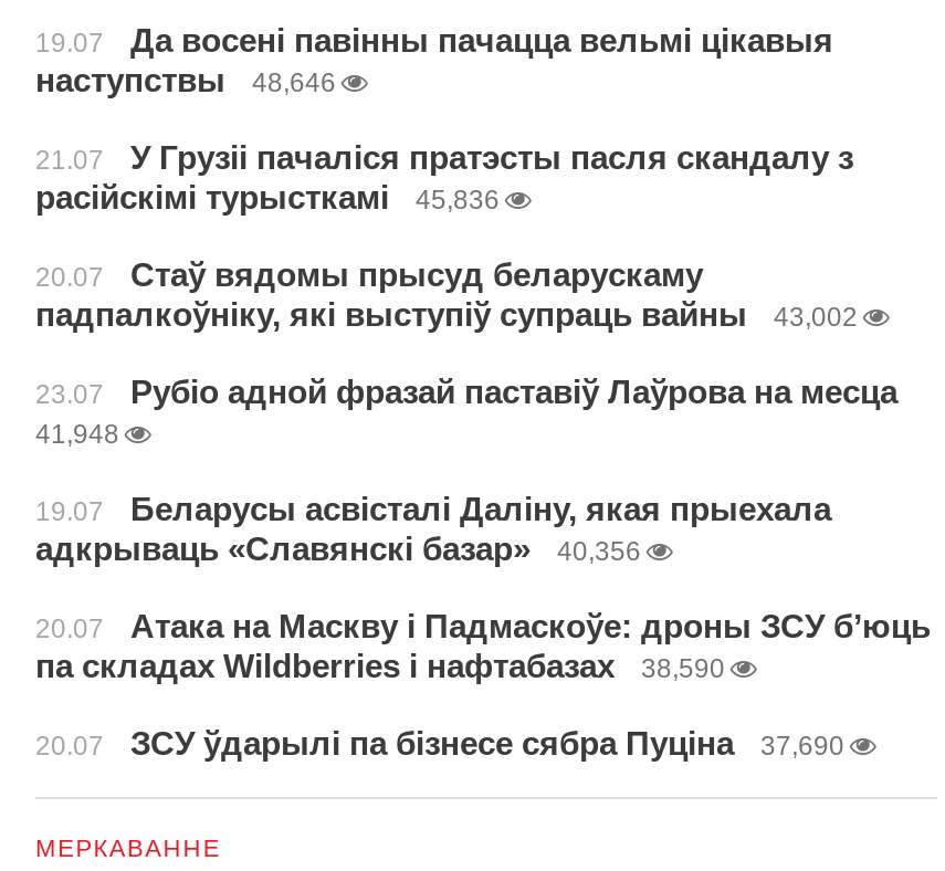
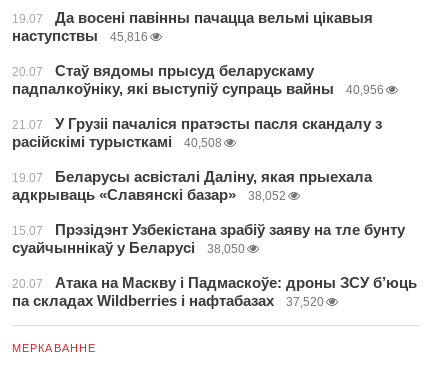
[252,67,500,216] 48,646 | 45,836 -> [110,30,148,44] 45,816
moved [35,138,853,216] -> [12,115,382,150]: 21.07 | У Грузіі пачаліся пратэсты пасля скандалу з | расійскімі турысткамі
moved [35,255,747,333] -> [12,62,334,97]: 20.07 | Стаў вядомы прысуд беларускаму | падпалкоўніку, які выступіў супраць вайны
[35,295,858,333] падпалкоўніку, які выступіў супраць вайны 43,002 -> [12,80,384,97] падпалкоўніку, які выступіў супраць вайны 40,956
[35,372,897,450] 23.07 | Рубіо адной фразай паставіў Лаўрова на месца | 41,948 -> [184,136,222,150] 40,508
moved [35,490,831,567] -> [12,168,372,203]: 19.07 | Беларусы асвісталі Даліну, якая прыехала | адкрываць «Славянскі базар»
[557,536,641,567] 40,356 -> [12,189,405,256] 38,052 | 15.07 | Прэзідэнт Узбекістана зрабіў заяву на тле бунту | суайчыннікаў у Беларусі | 38,050
[35,653,844,762] 38,590 | 20.07 | ЗСУ ўдарылі па бізнесе сябра Пуціна | 37,690 -> [286,295,324,309] 37,520

